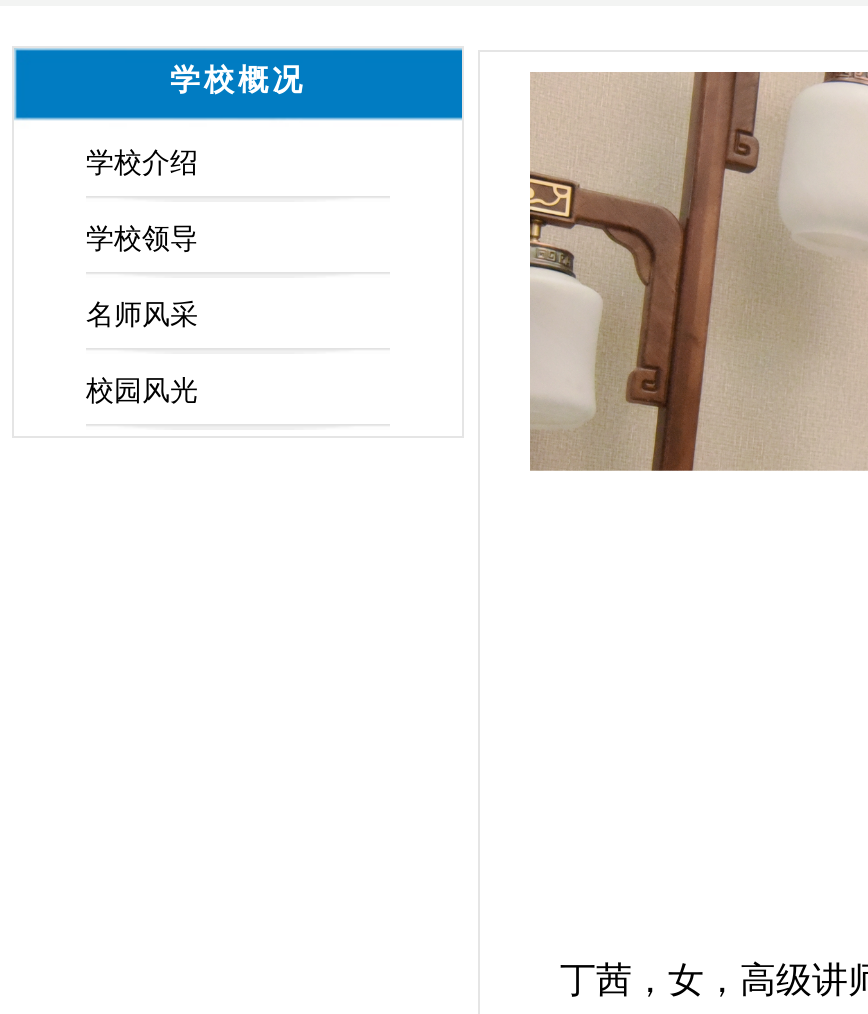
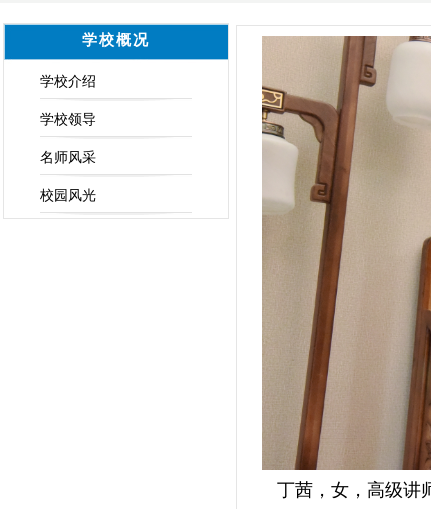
none -> [261,235,428,471] [image]

